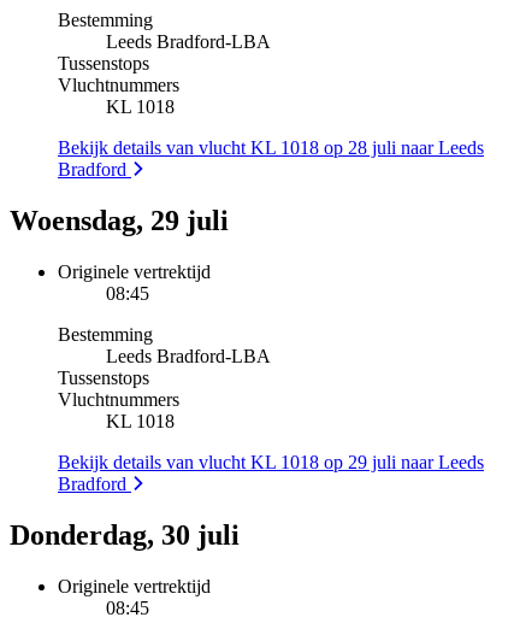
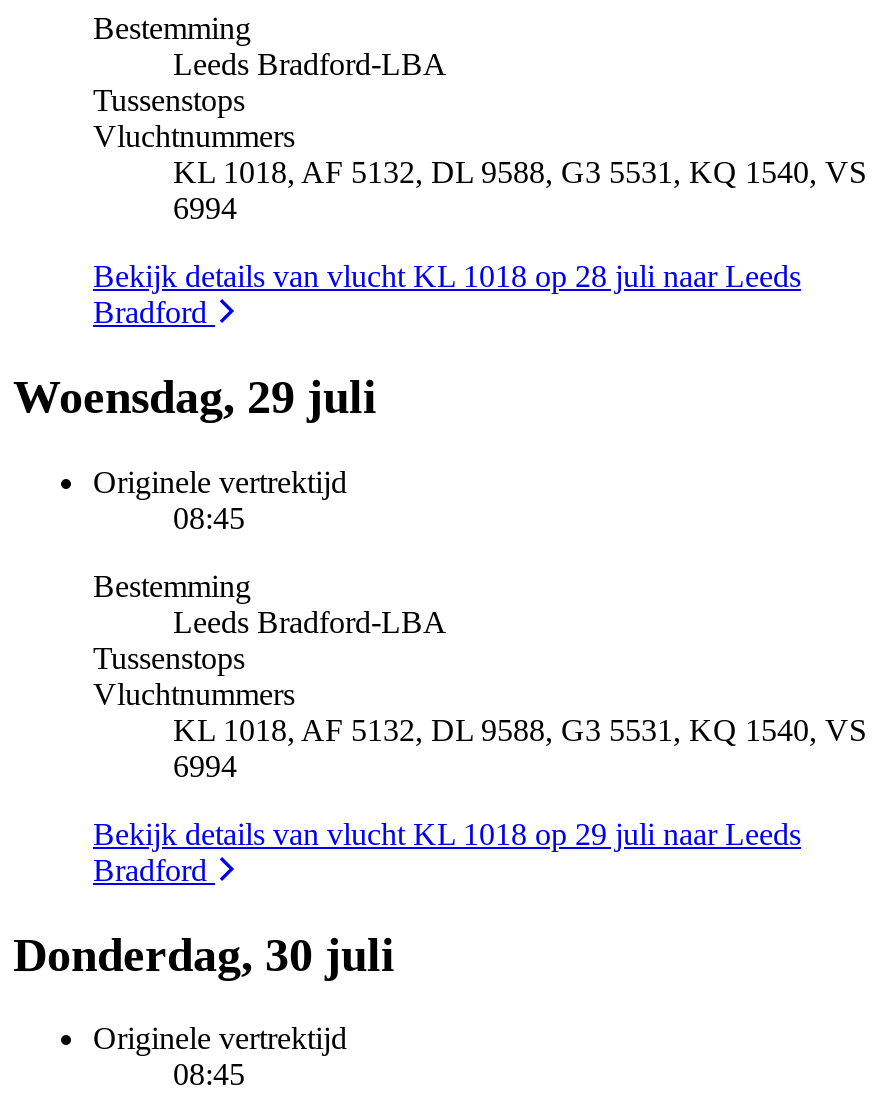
[106,97,175,117] KL 1018 -> [173,155,867,225] KL 1018, AF 5132, DL 9588, G3 5531, KQ 1540, VS | 6994
[106,411,175,432] KL 1018 -> [173,712,867,782] KL 1018, AF 5132, DL 9588, G3 5531, KQ 1540, VS | 6994

